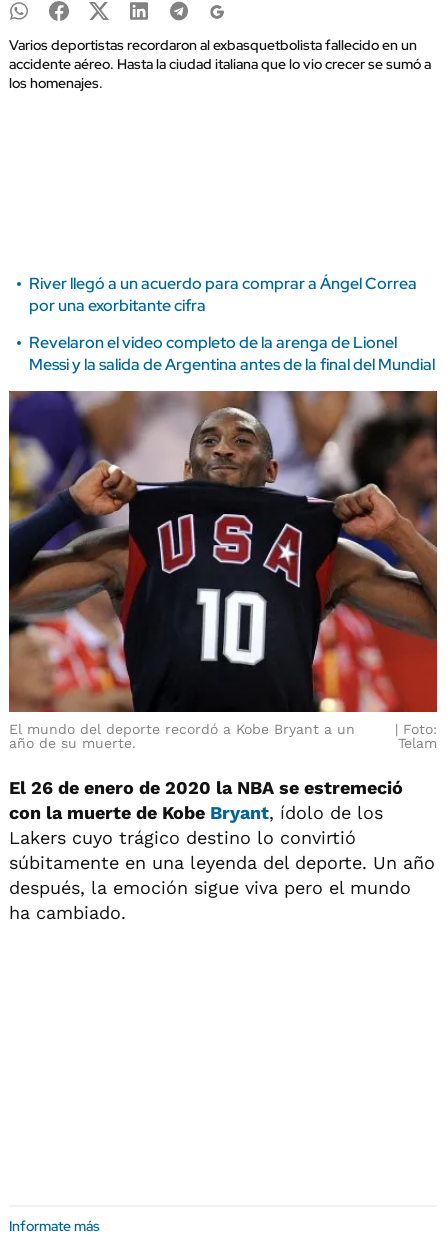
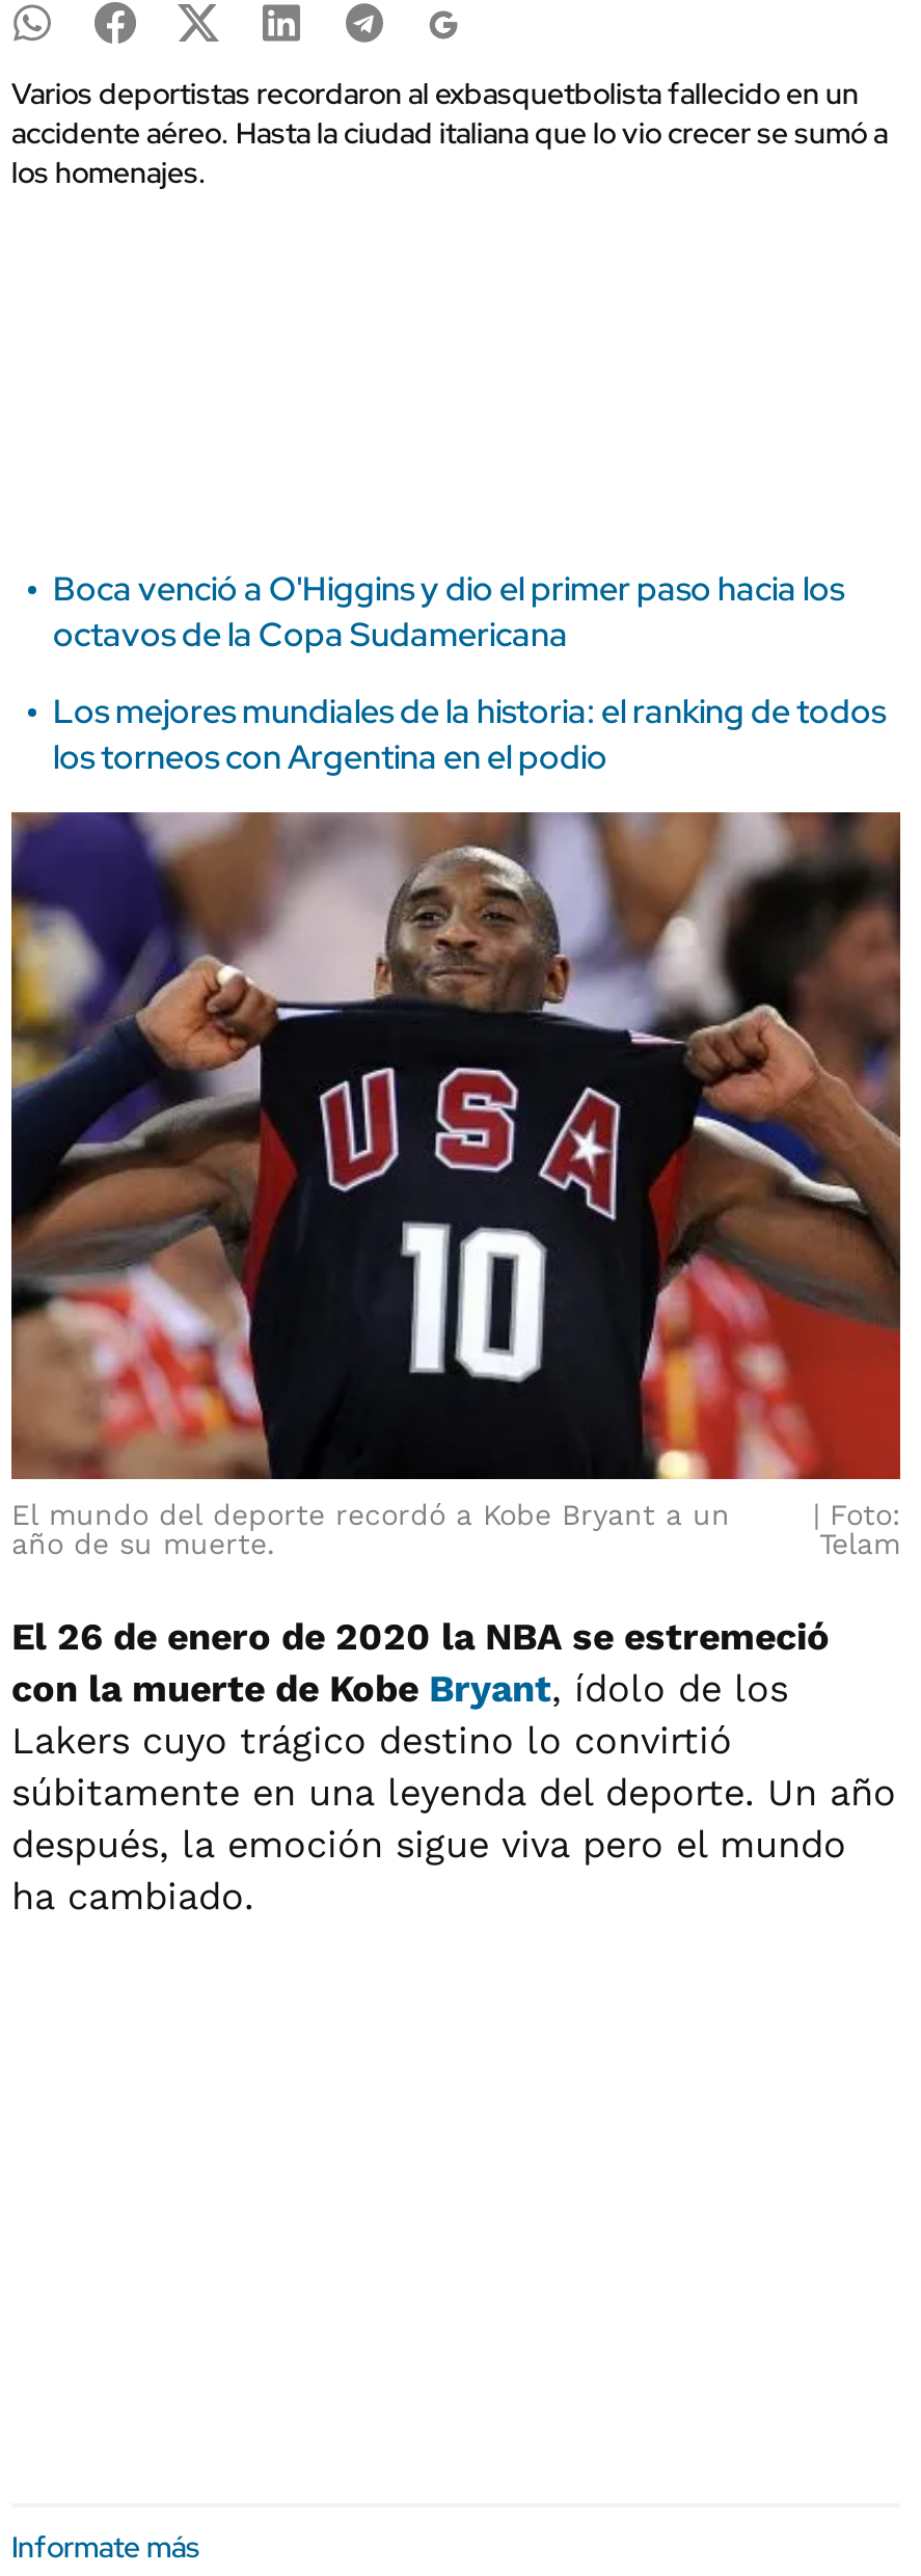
[29,273,417,316] River llegó a un acuerdo para comprar a Ángel Correa | por una exorbitante cifra -> [53,567,844,656] Boca venció a O'Higgins y dio el primer paso hacia los | octavos de la Copa Sudamericana
[29,332,435,375] Revelaron el video completo de la arenga de Lionel | Messi y la salida de Argentina antes de la final del Mundial -> [53,690,886,779] Los mejores mundiales de la historia: el ranking de todos | los torneos con Argentina en el podio

